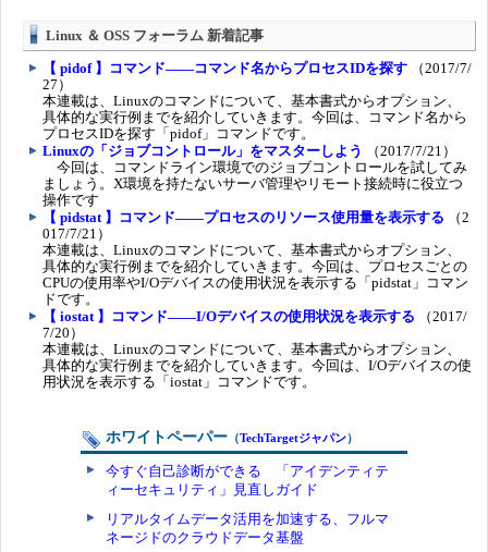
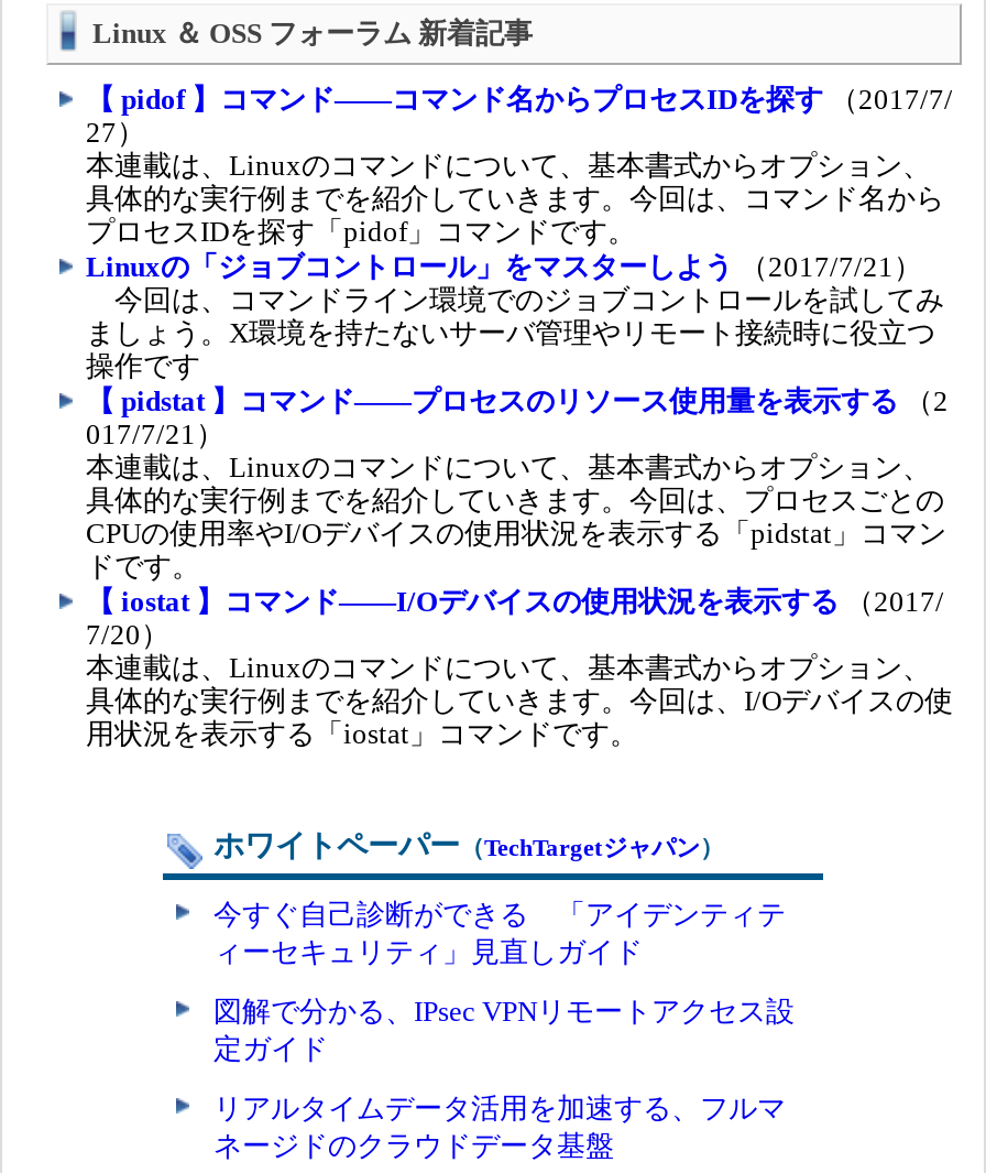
none -> [213,995,795,1065] 図解で分かる、IPsec VPNリモートアクセス設 | 定ガイド

